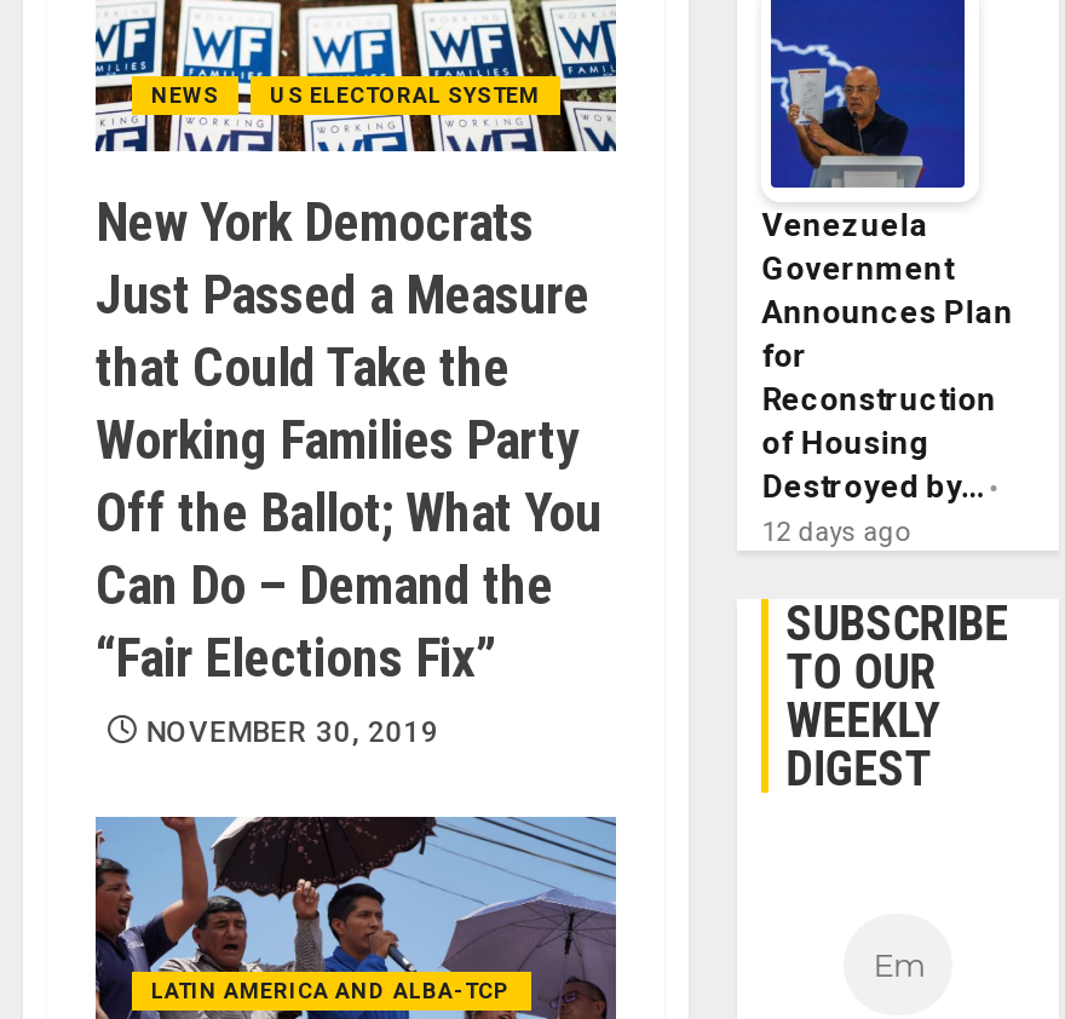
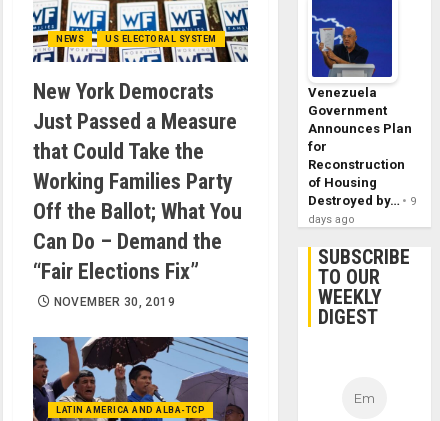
[762,518,912,549] 12 days ago -> [308,195,416,226] 9 | days ago

